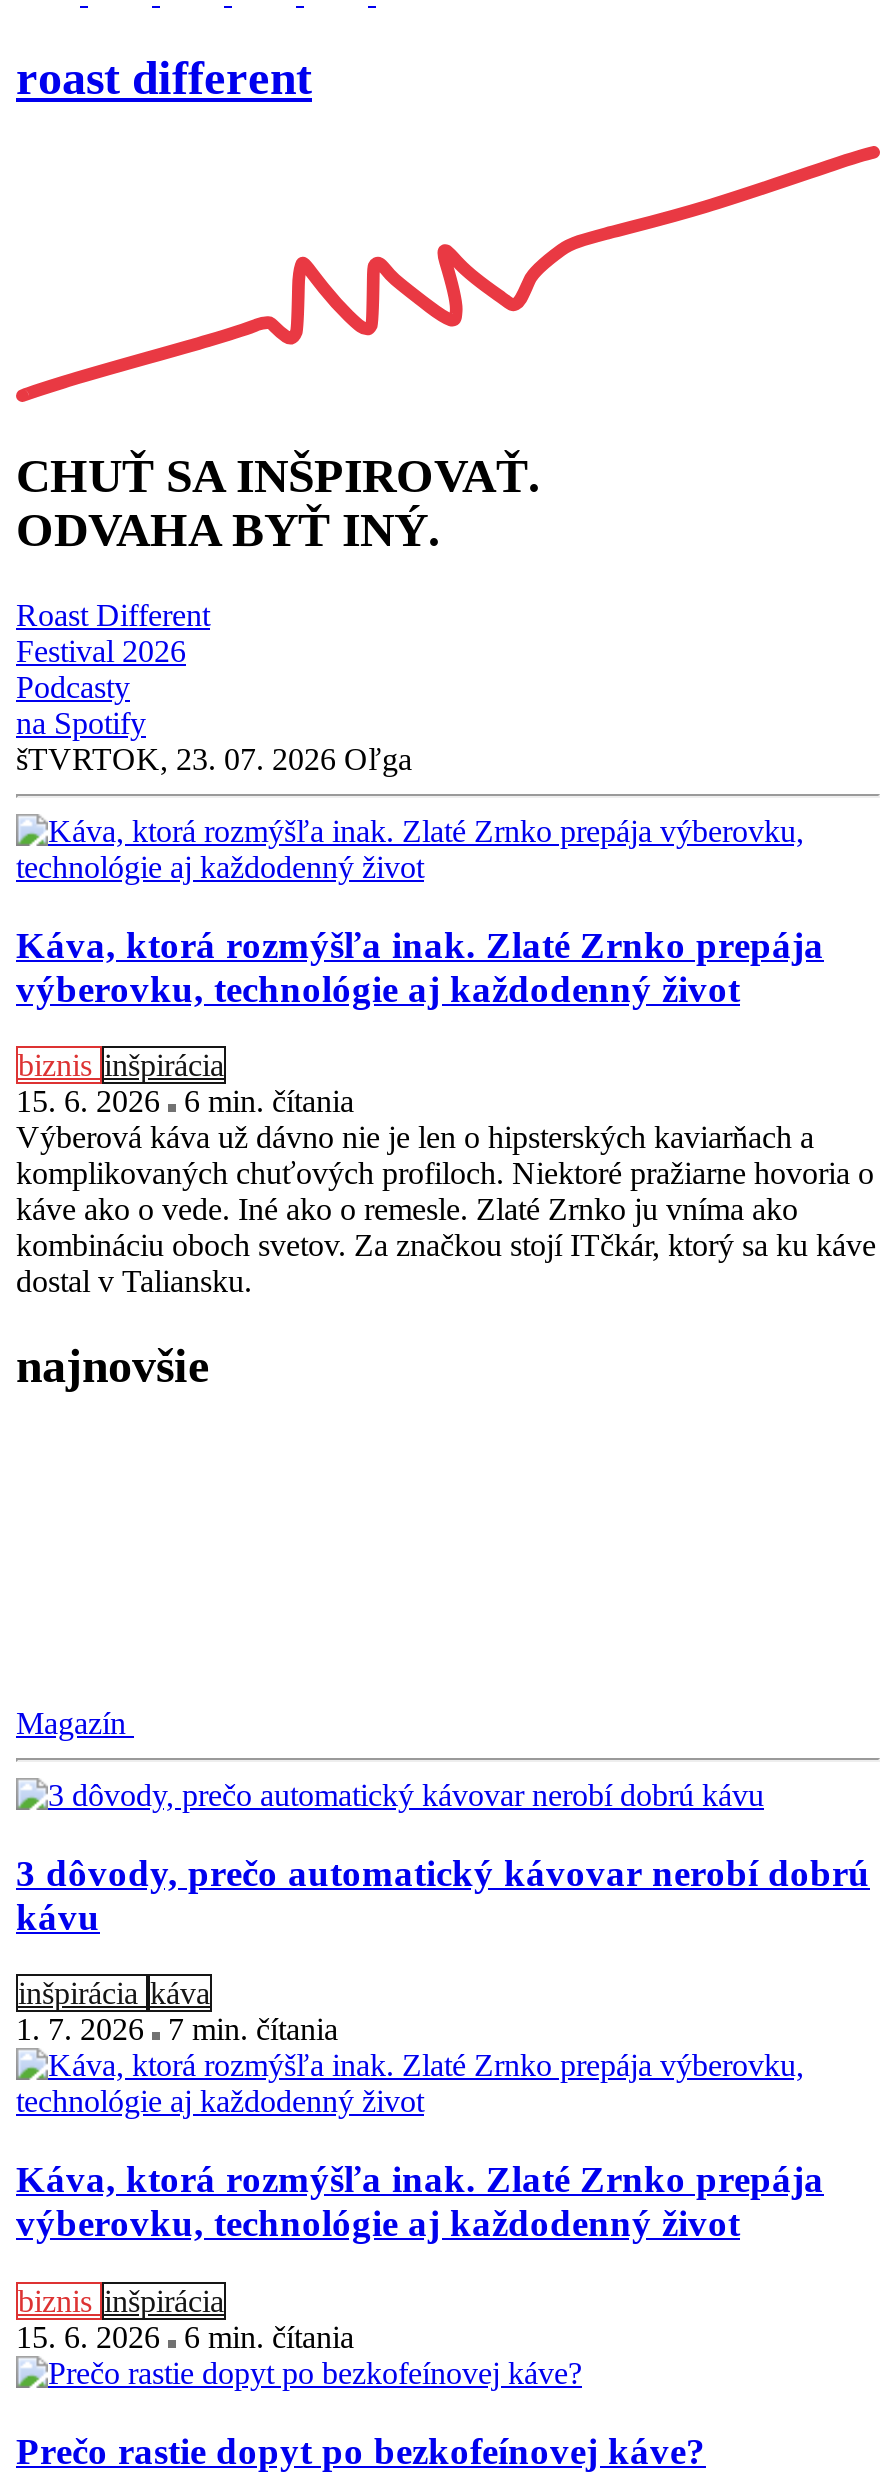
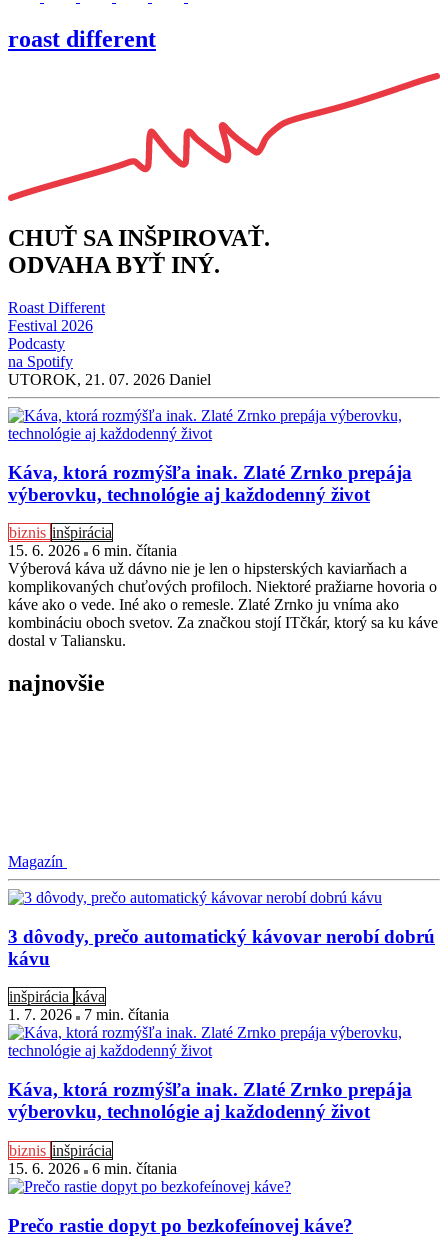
[16,742,412,776] šTVRTOK, 23. 07. 2026 Oľga -> [8,371,211,388] UTOROK, 21. 07. 2026 Daniel

